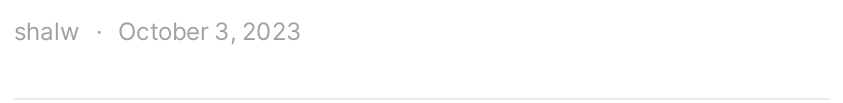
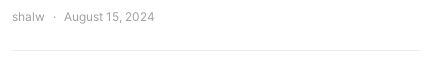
[14,16,302,46] shalw October 3, 2023 -> [12,9,155,24] shalw August 15, 2024

